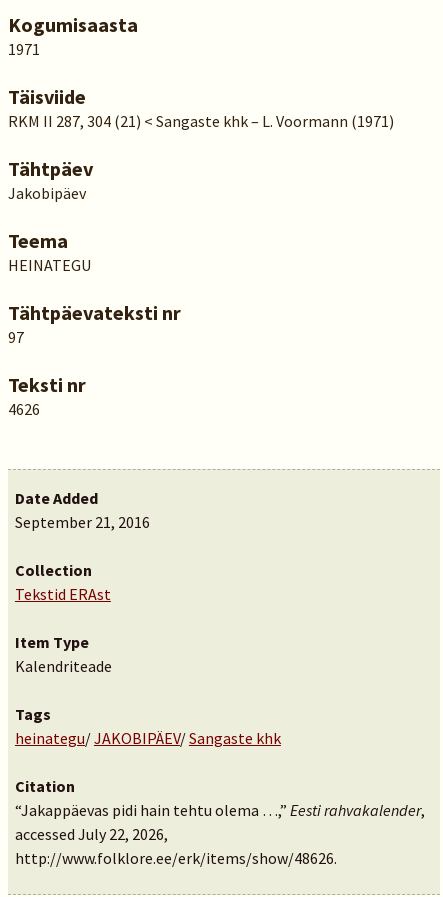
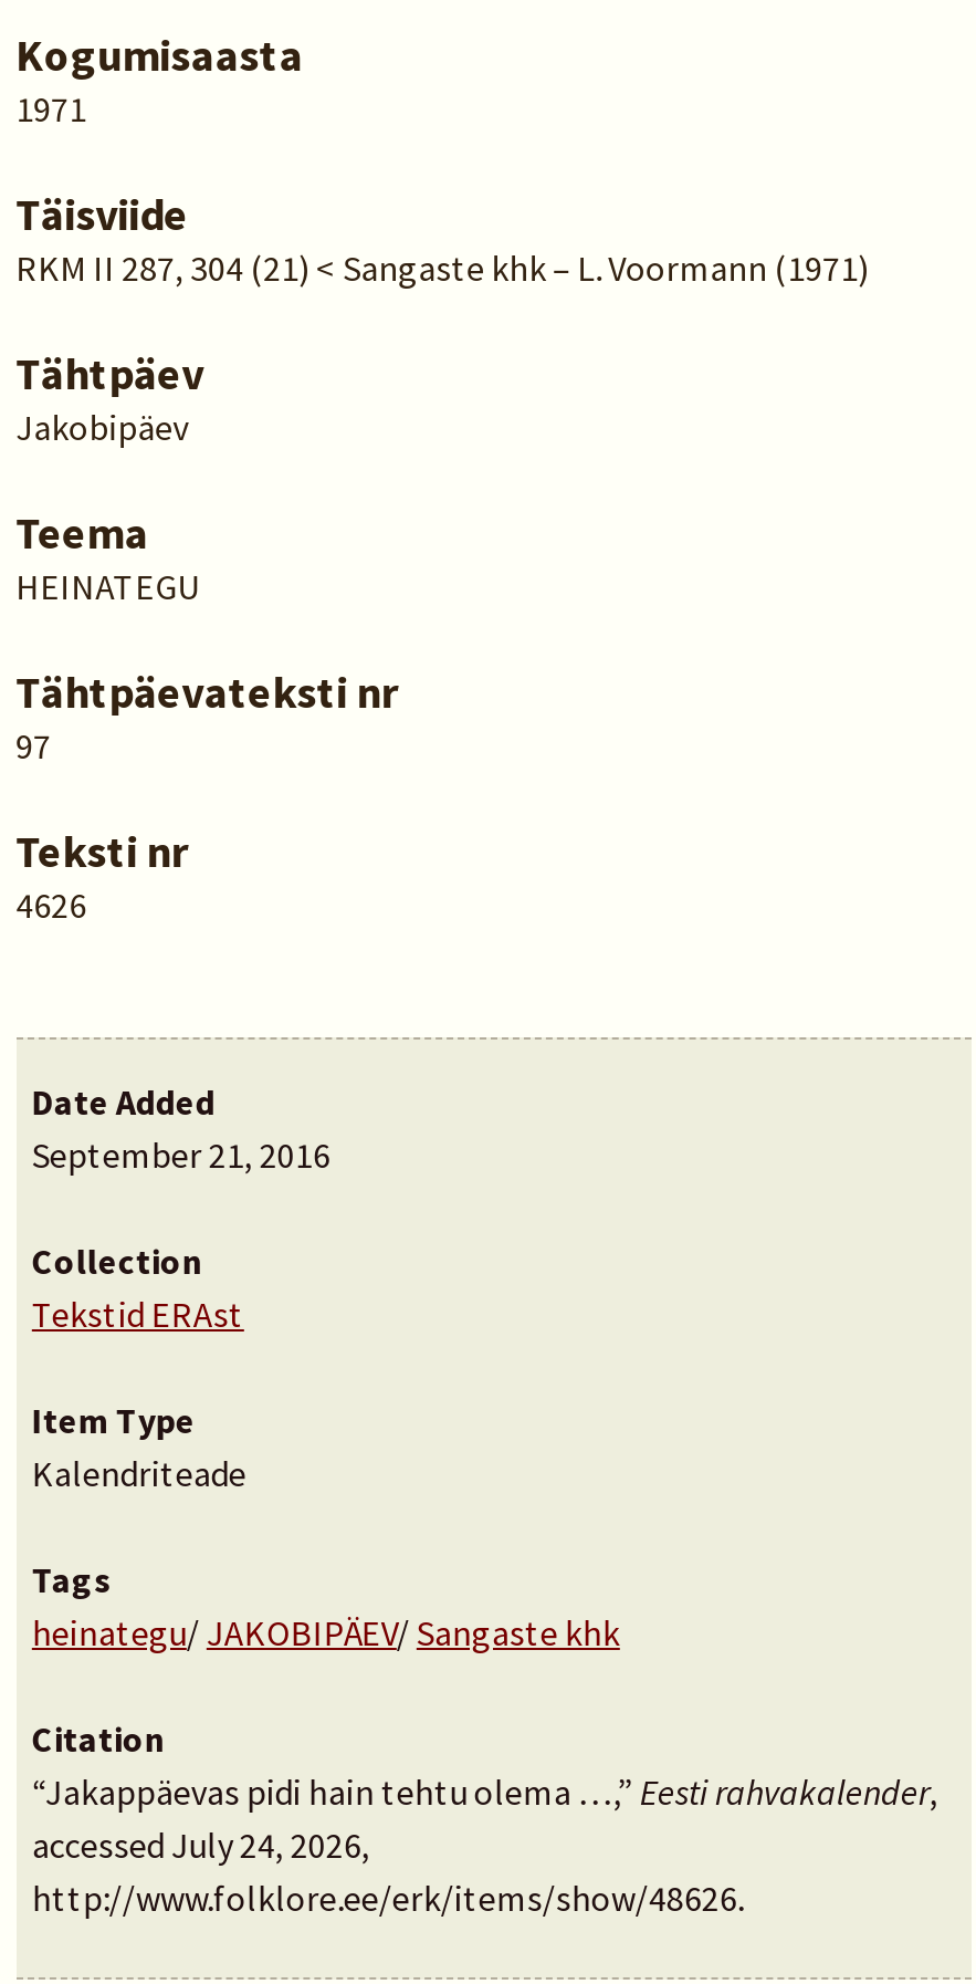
[15,824,168,844] accessed July 22, 2026, -> [32,1823,370,1867] accessed July 24, 2026,

